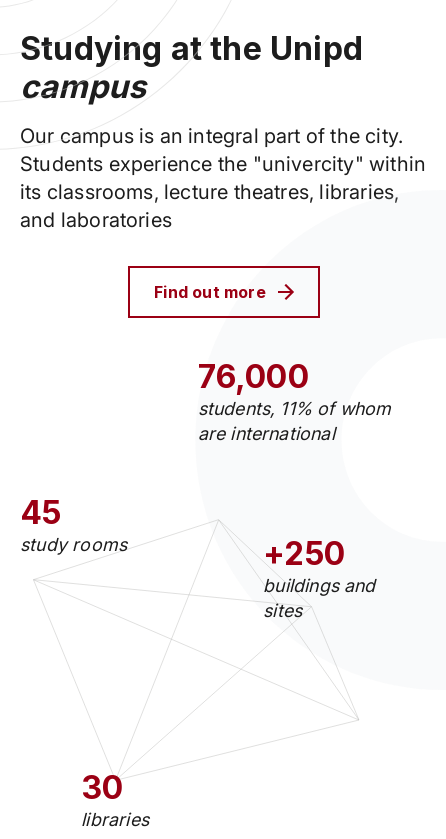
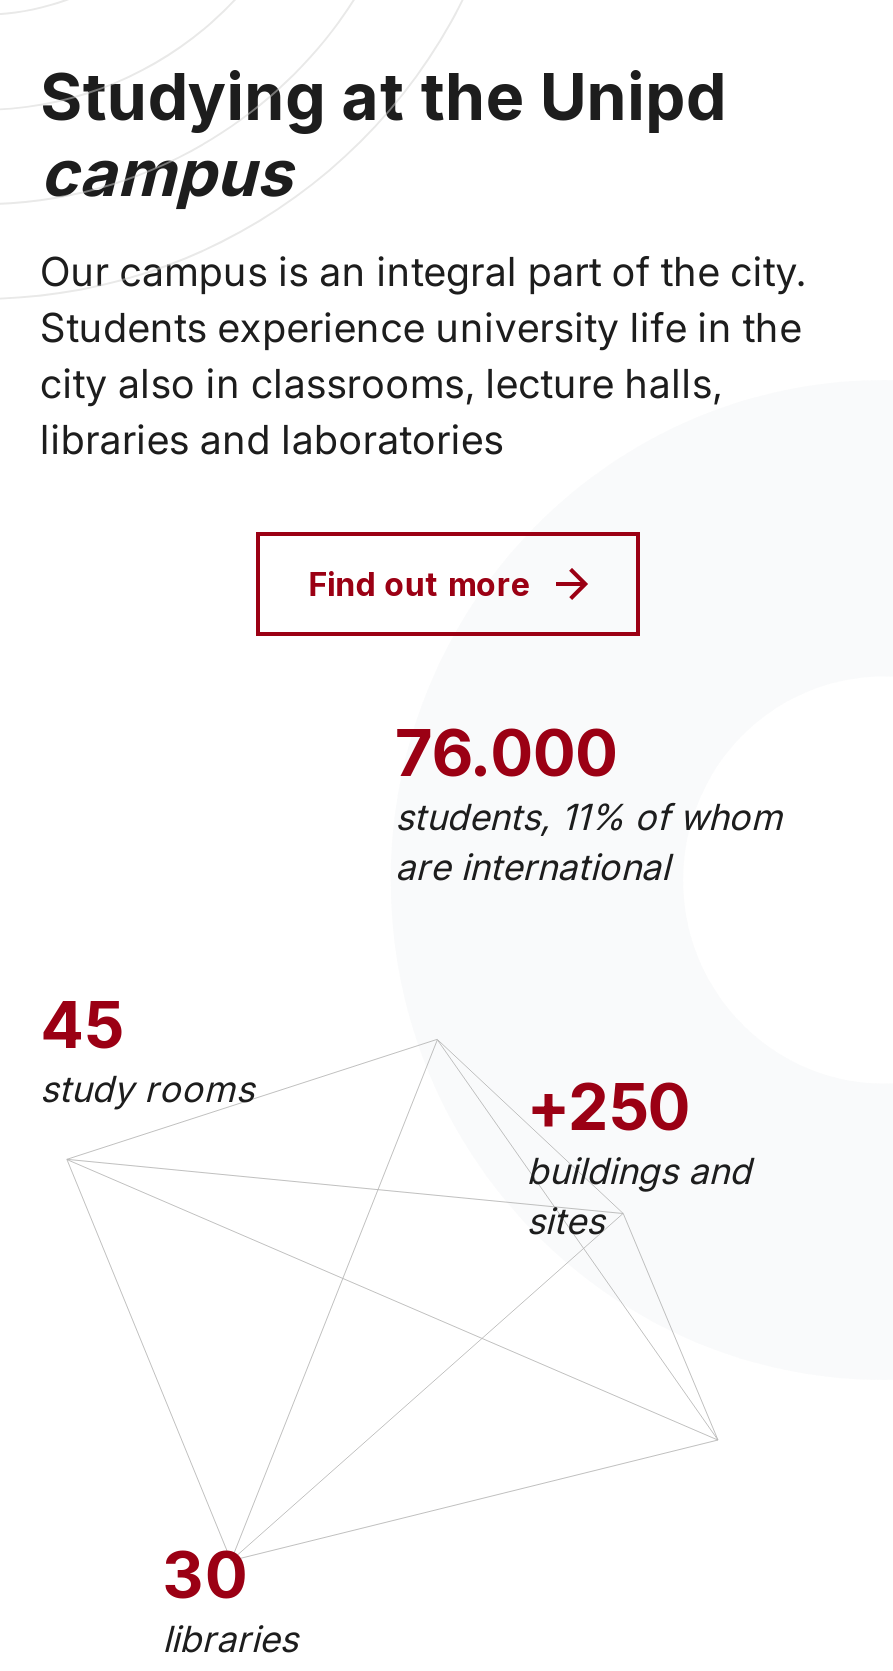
[20,152,426,232] Students experience the "univercity" within | its classrooms, lecture theatres, libraries, | and laboratories -> [40,304,802,464] Students experience university life in the | city also in classrooms, lecture halls, | libraries and laboratories
[198,357,309,396] 76,000 -> [395,714,618,792] 76.000

